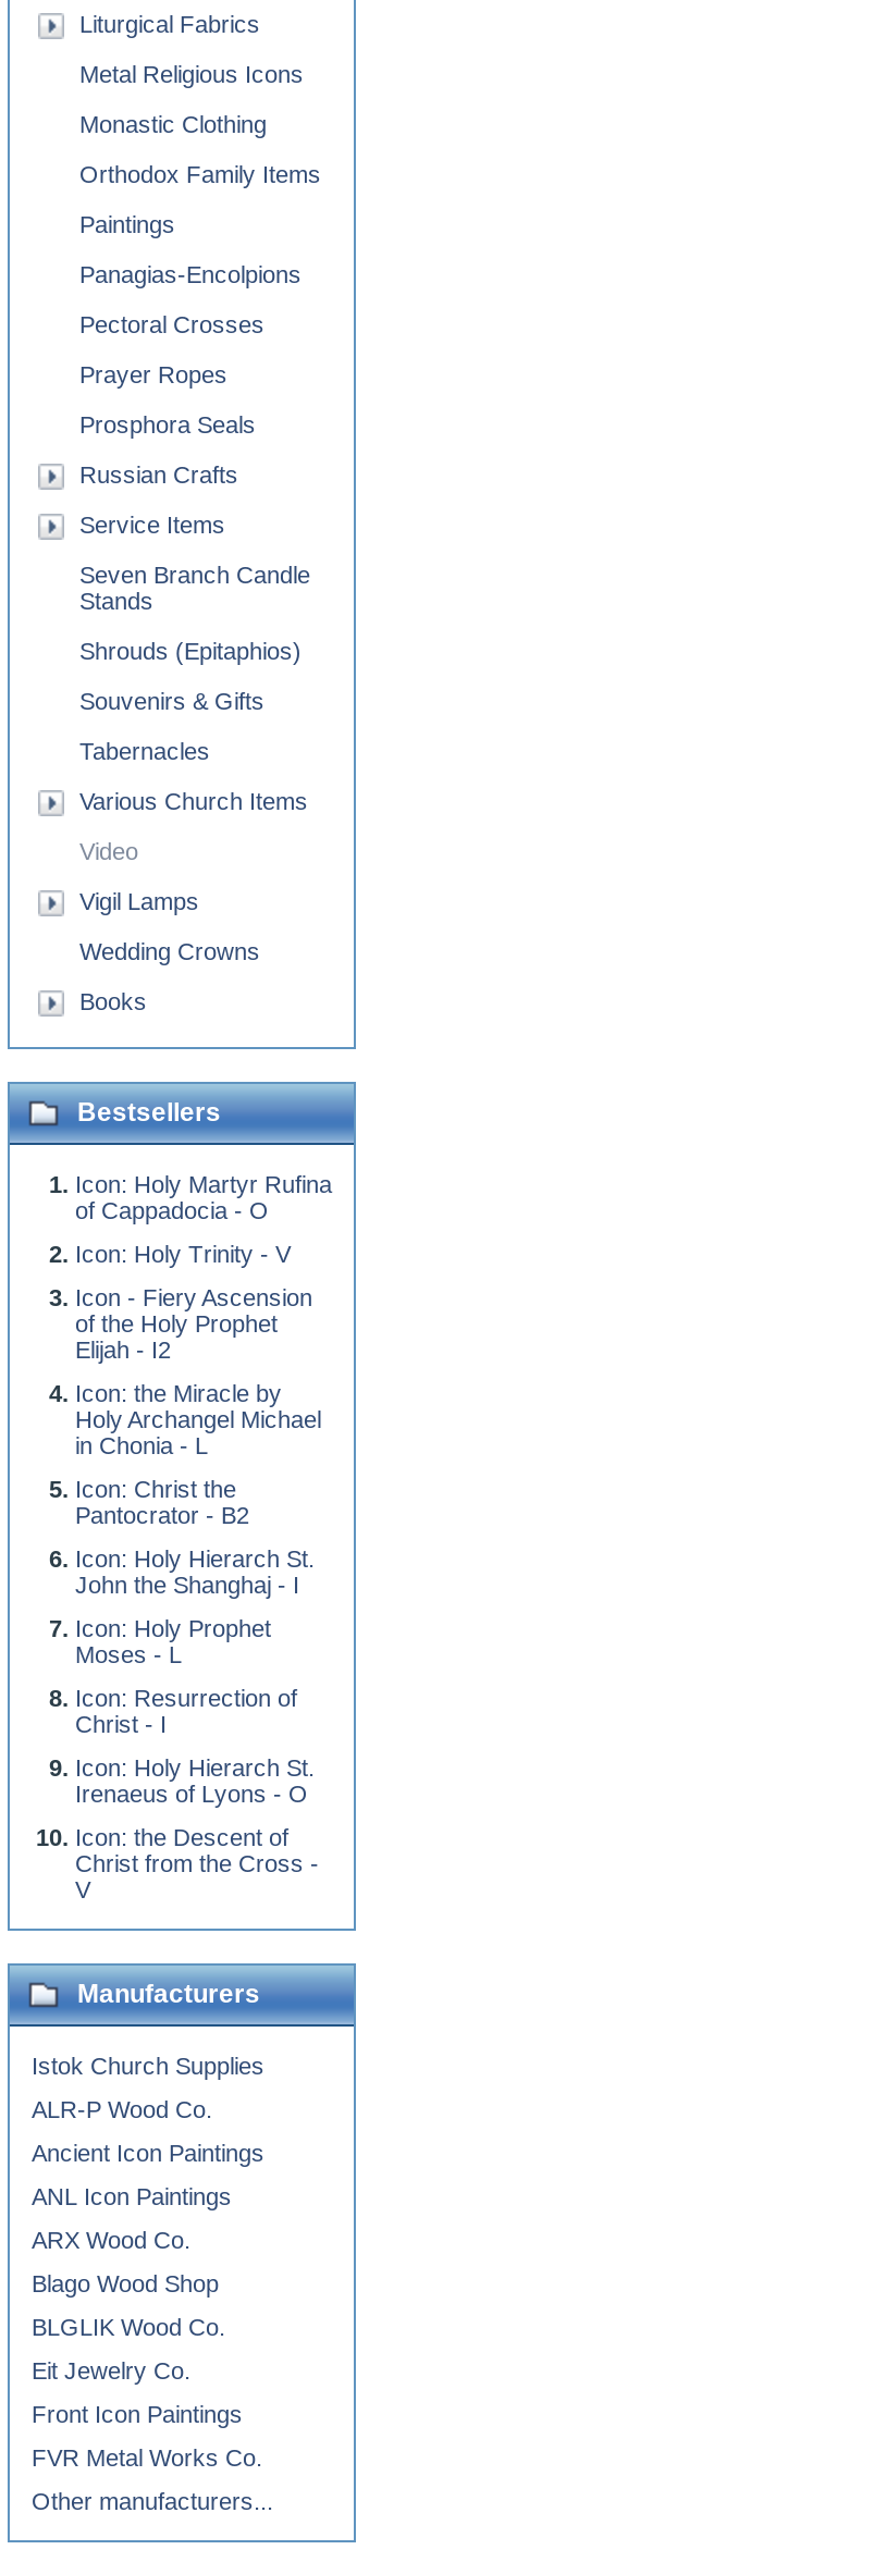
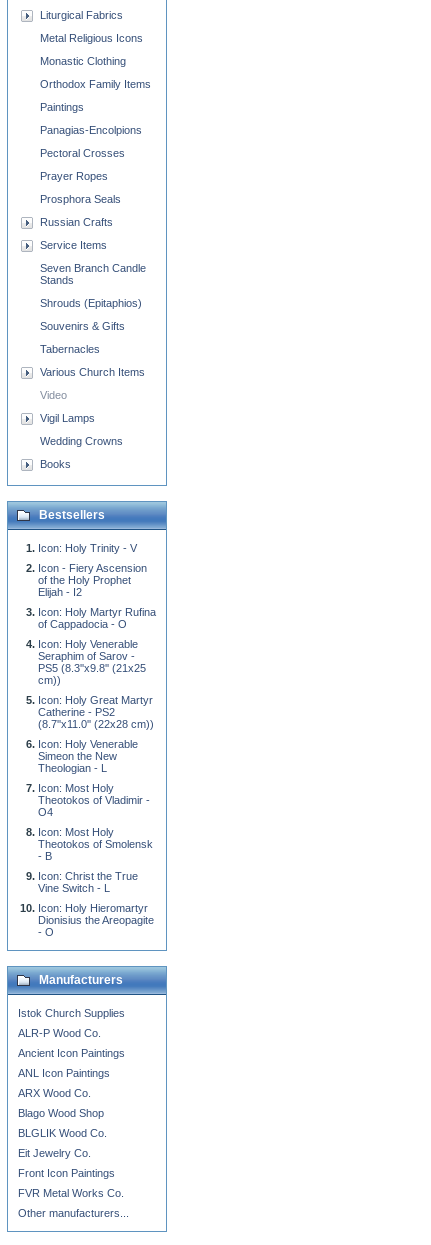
moved [75,1171,332,1223] -> [38,606,156,630]: Icon: Holy Martyr Rufina | of Cappadocia - O
moved [75,1241,312,1363] -> [38,542,147,598]: Icon: Holy Trinity - V | Icon - Fiery Ascension | of the Holy Prophet | Elijah - I2
[75,1380,321,1902] Icon: the Miracle by | Holy Archangel Michael | in Chonia - L | Icon: Christ the | Pantocrator - B2 | Icon: Holy Hierarch St. | John the Shanghaj - I | Icon: Holy Prophet | Moses - L | Icon: Resurrection of | Christ - I | Icon: Holy Hierarch St. | Irenaeus of Lyons - O | Icon: the Descent of | Christ from the Cross - | V -> [38,638,154,938] Icon: Holy Venerable | Seraphim of Sarov - | PS5 (8.3''x9.8'' (21x25 | cm)) | Icon: Holy Great Martyr | Catherine - PS2 | (8.7''x11.0'' (22x28 cm)) | Icon: Holy Venerable | Simeon the New | Theologian - L | Icon: Most Holy | Theotokos of Vladimir - | O4 | Icon: Most Holy | Theotokos of Smolensk | - B | Icon: Christ the True | Vine Switch - L | Icon: Holy Hieromartyr | Dionisius the Areopagite | - O

